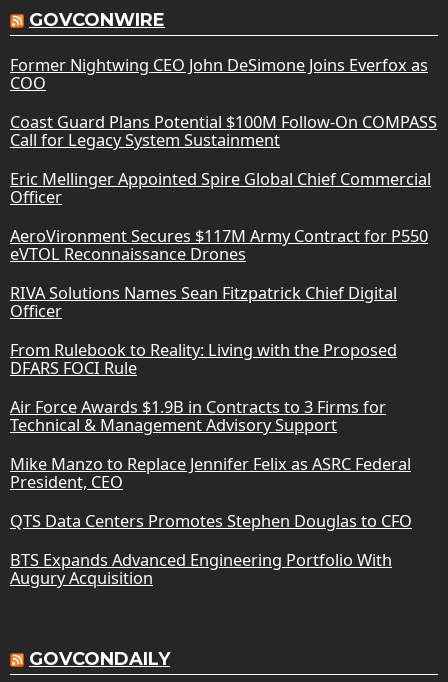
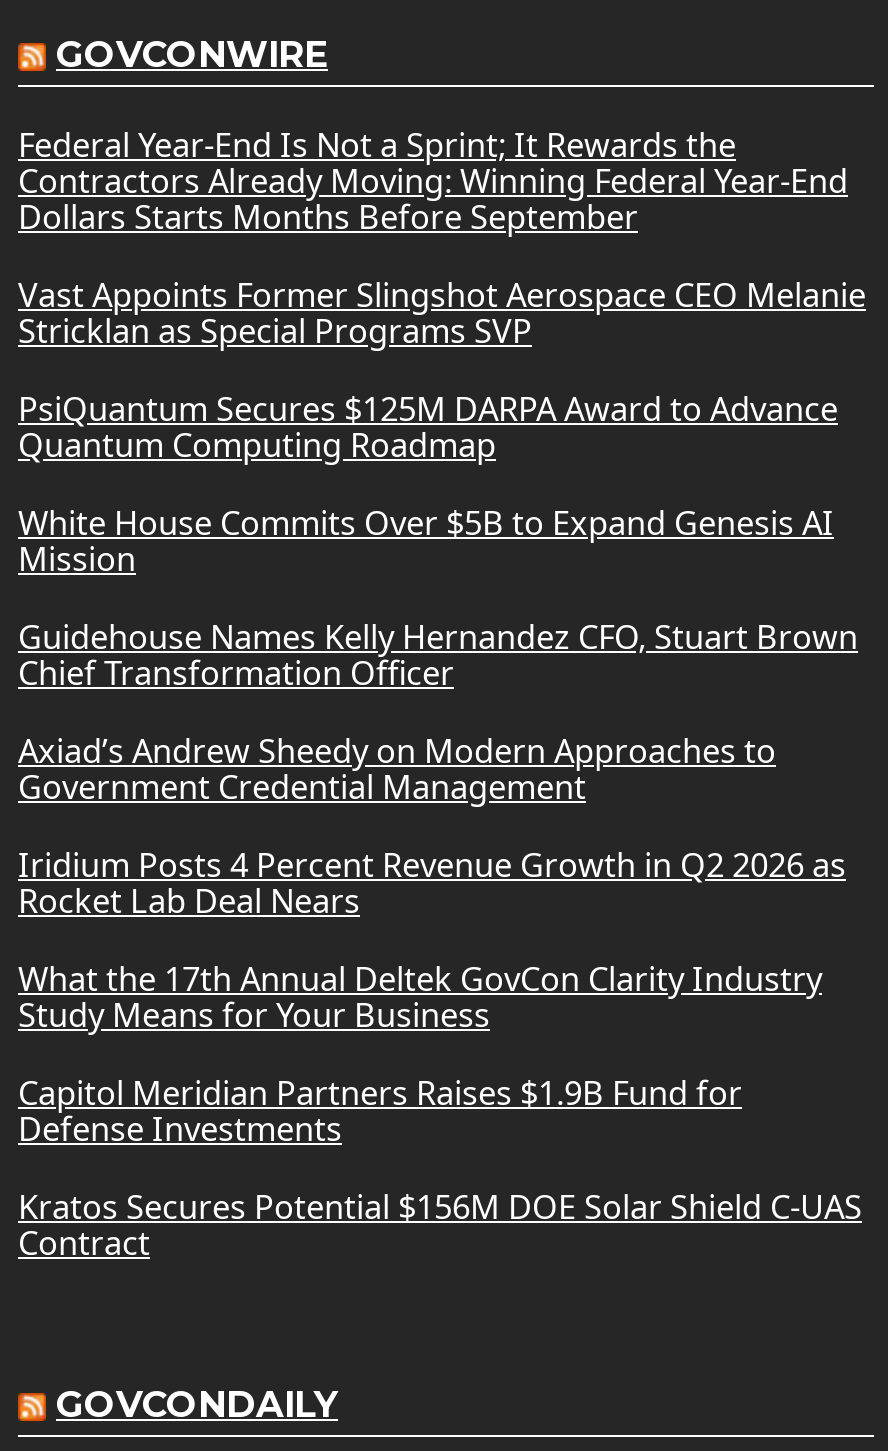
[10,54,428,94] Former Nightwing CEO John DeSimone Joins Everfox as | COO -> [18,123,848,239] Federal Year-End Is Not a Sprint; It Rewards the | Contractors Already Moving: Winning Federal Year-End | Dollars Starts Months Before September
[10,111,437,151] Coast Guard Plans Potential $100M Follow-On COMPASS | Call for Legacy System Sustainment -> [18,273,866,353] Vast Appoints Former Slingshot Aerospace CEO Melanie | Stricklan as Special Programs SVP
[10,168,431,208] Eric Mellinger Appointed Spire Global Chief Commercial | Officer -> [18,387,838,467] PsiQuantum Secures $125M DARPA Award to Advance | Quantum Computing Roadmap
[10,225,428,265] AeroVironment Secures $117M Army Contract for P550 | eVTOL Reconnaissance Drones -> [18,501,834,581] White House Commits Over $5B to Expand Genesis AI | Mission
[10,282,397,322] RIVA Solutions Names Sean Fitzpatrick Chief Digital | Officer -> [18,615,858,695] Guidehouse Names Kelly Hernandez CFO, Stuart Brown | Chief Transformation Officer
[10,339,397,379] From Rulebook to Reality: Living with the Proposed | DFARS FOCI Rule -> [18,729,776,809] Axiad’s Andrew Sheedy on Modern Approaches to | Government Credential Management
[10,396,386,436] Air Force Awards $1.9B in Contracts to 3 Firms for | Technical & Management Advisory Support -> [18,843,846,923] Iridium Posts 4 Percent Revenue Growth in Q2 2026 as | Rocket Lab Deal Nears
[10,453,411,493] Mike Manzo to Replace Jennifer Felix as ASRC Federal | President, CEO -> [18,957,822,1037] What the 17th Annual Deltek GovCon Clarity Industry | Study Means for Your Business
[10,510,412,532] QTS Data Centers Promotes Stephen Douglas to CFO -> [18,1071,742,1151] Capitol Meridian Partners Raises $1.9B Fund for | Defense Investments
[10,549,392,589] BTS Expands Advanced Engineering Portfolio With | Augury Acquisition -> [18,1185,862,1265] Kratos Secures Potential $156M DOE Solar Shield C-UAS | Contract

